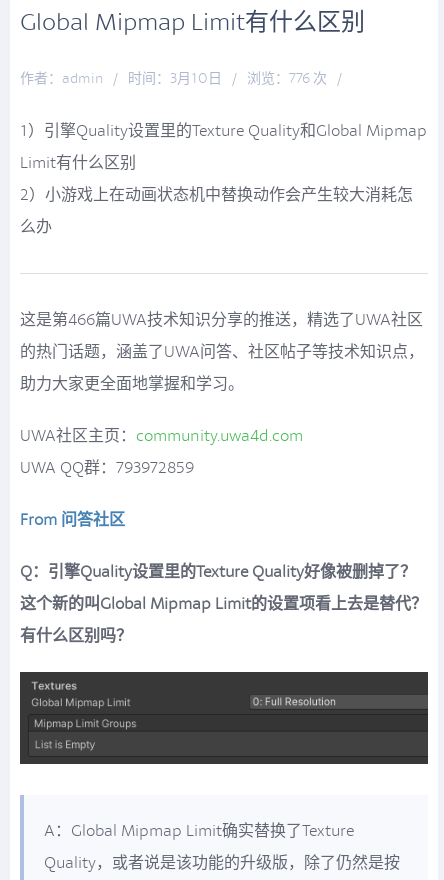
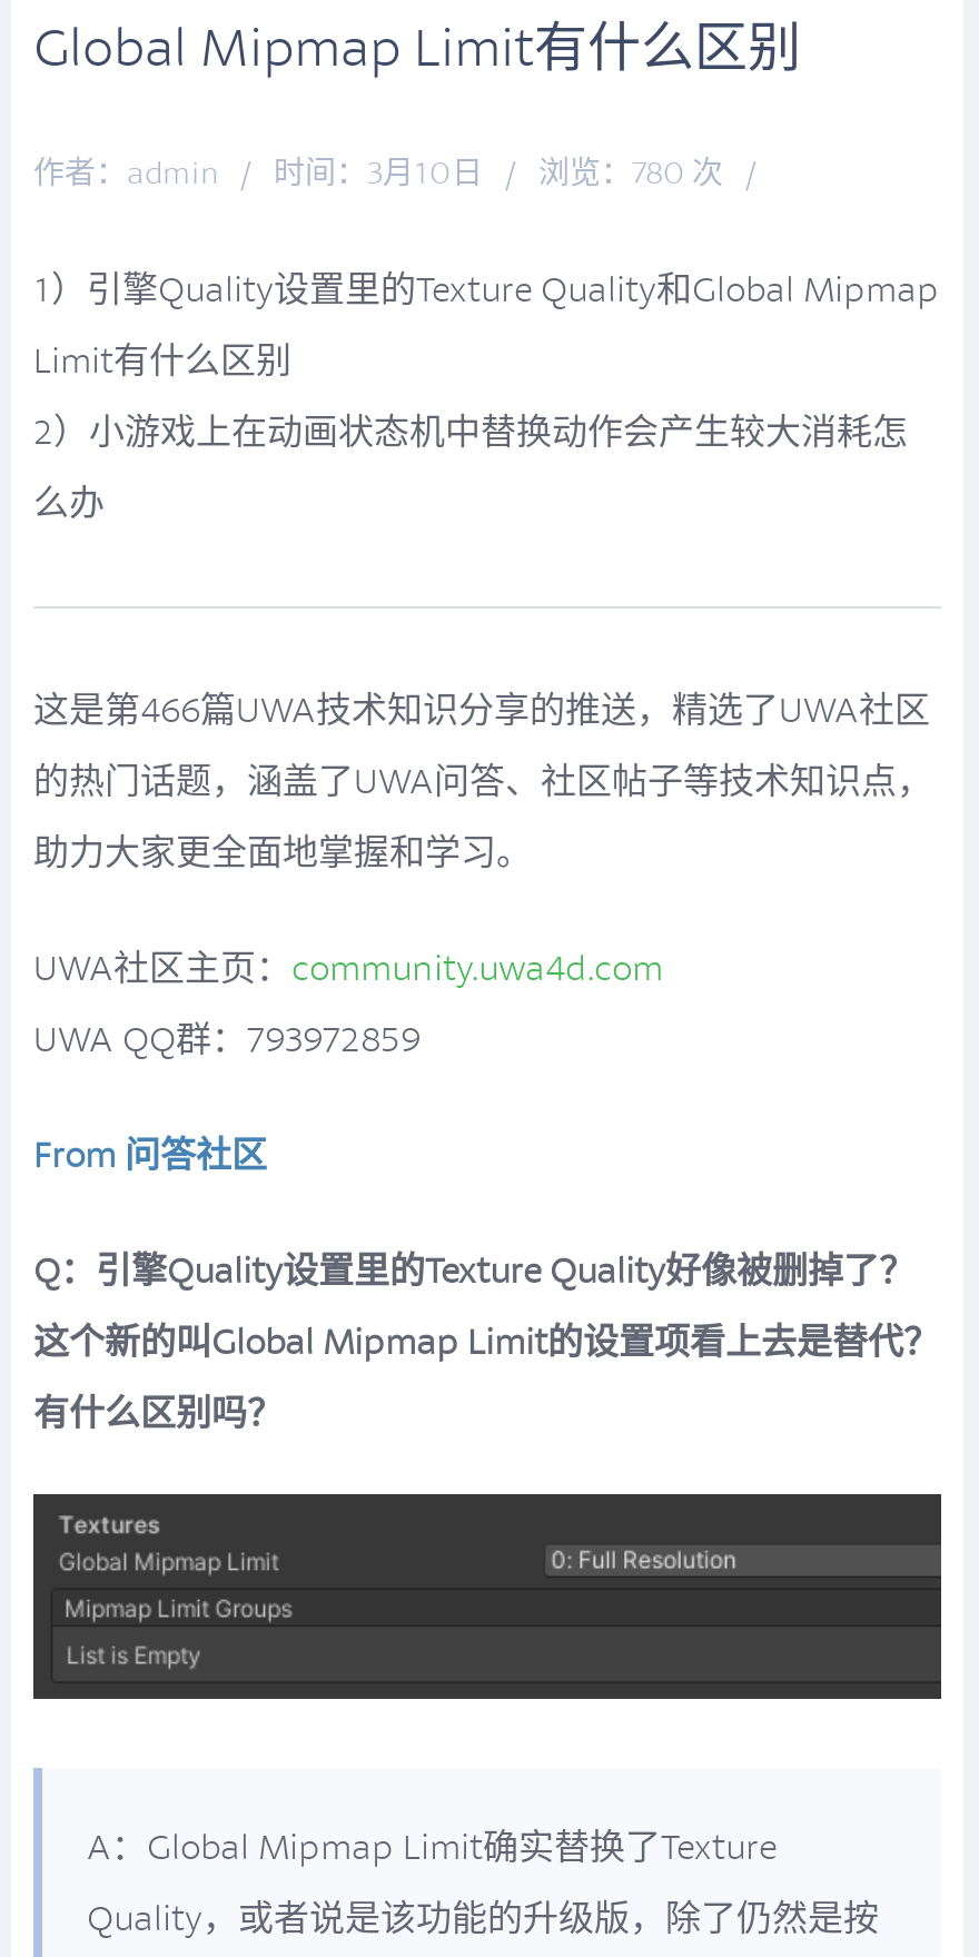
[20,70,342,87] 作者：admin / 时间：3月10日 / 浏览：776 次 / -> [33,156,756,193] 作者：admin / 时间：3月10日 / 浏览：780 次 /

